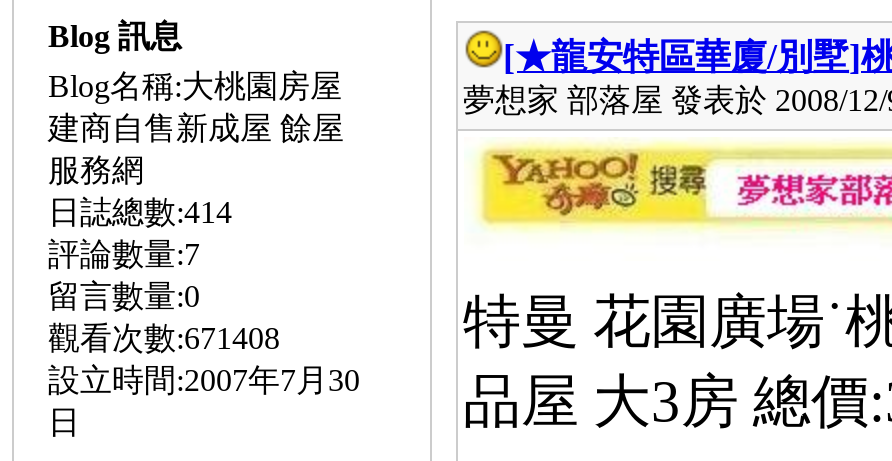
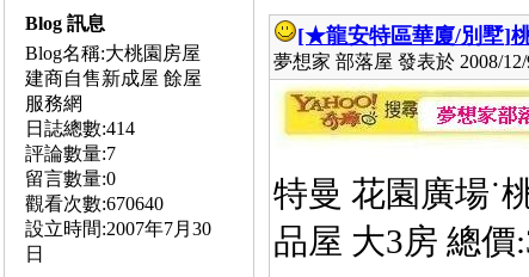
[48,321,280,355] 觀看次數:671408 -> [25,193,164,214] 觀看次數:670640

